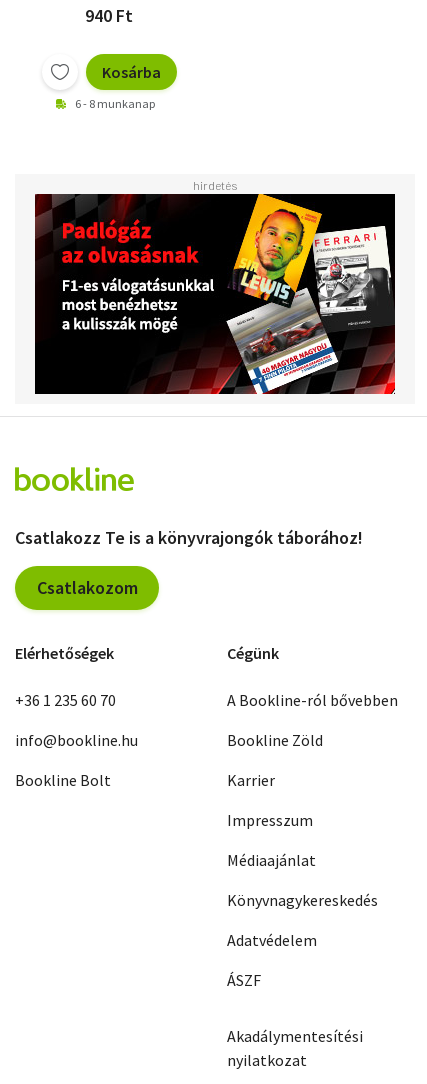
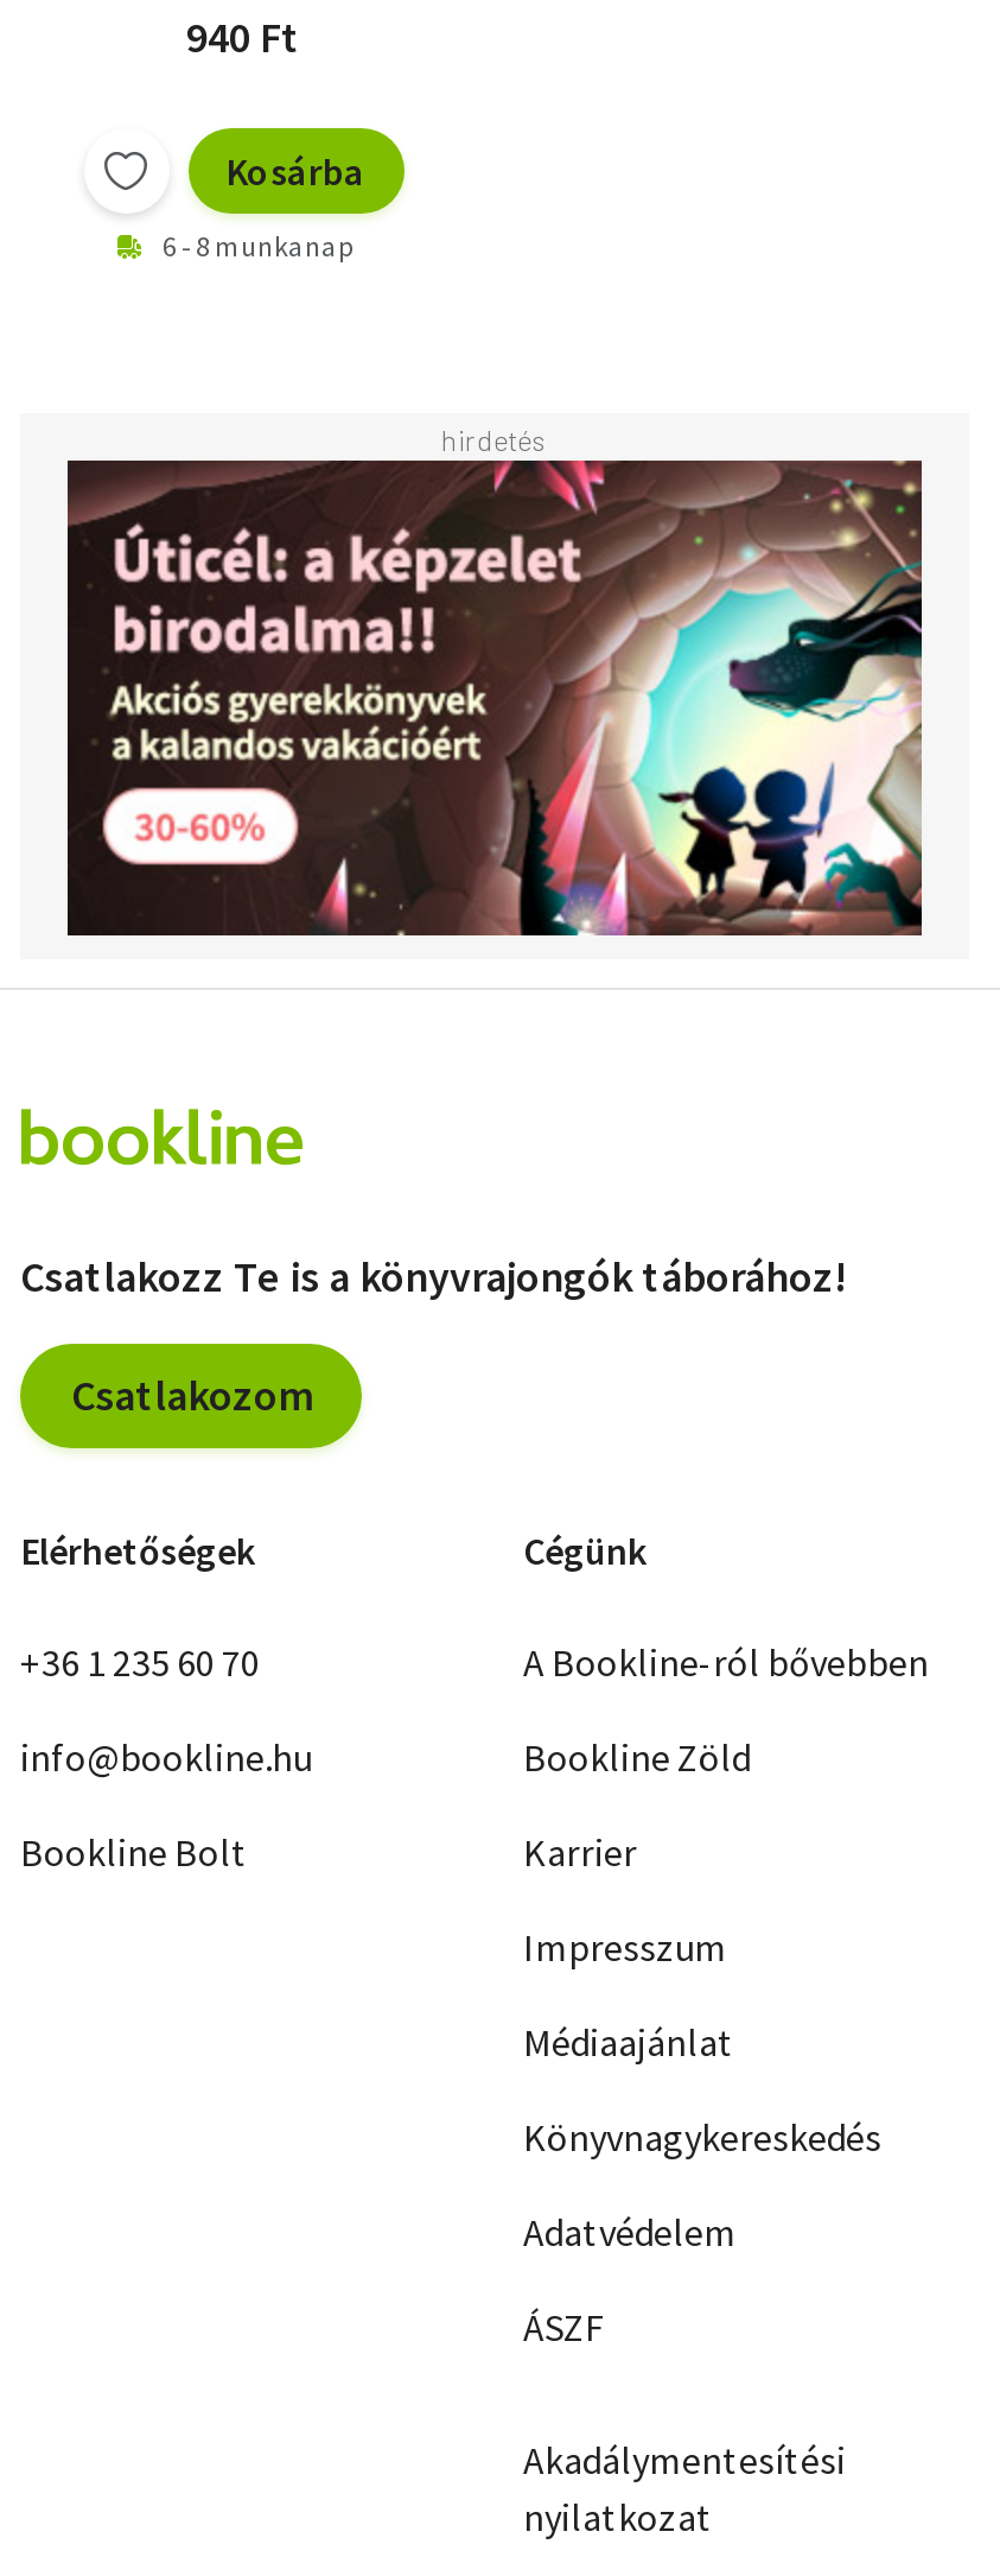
[35,193,396,395] [image] -> [68,458,924,938] [image]

